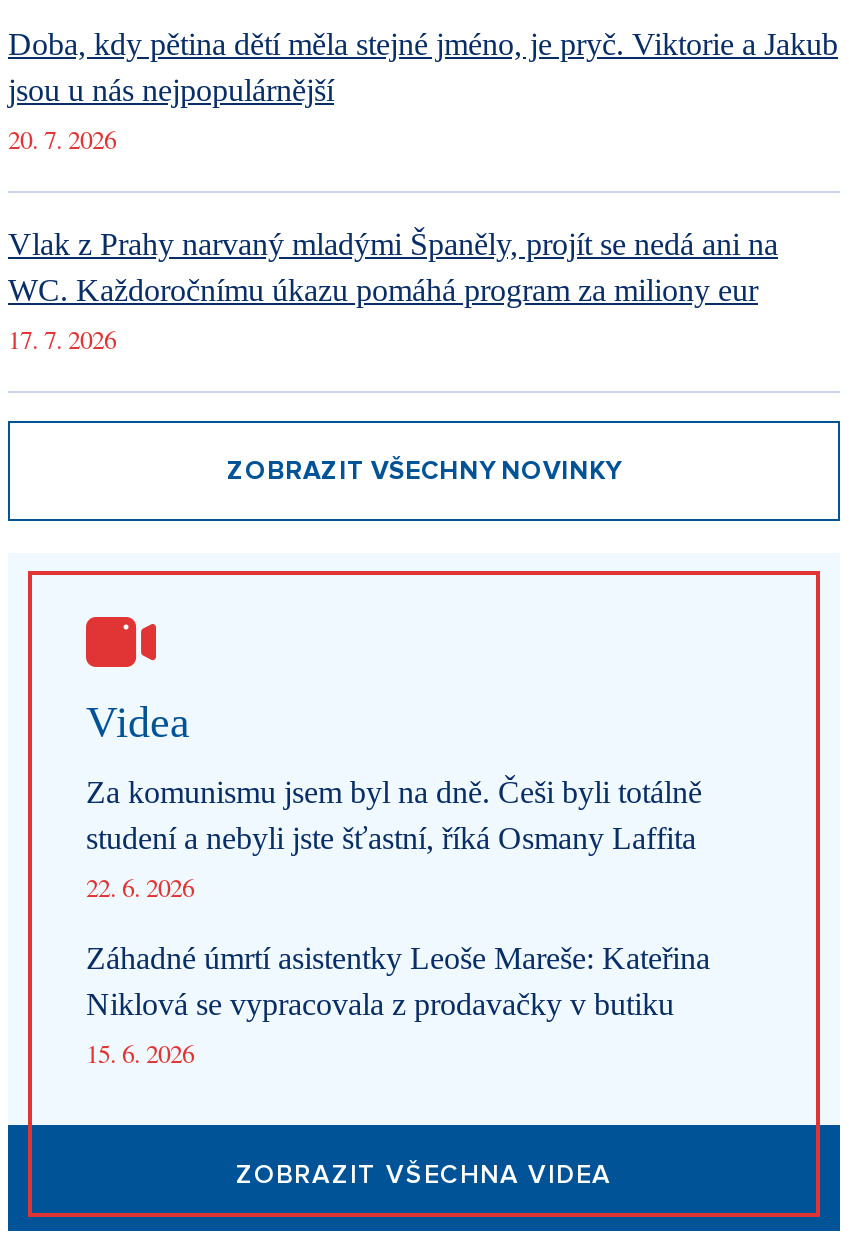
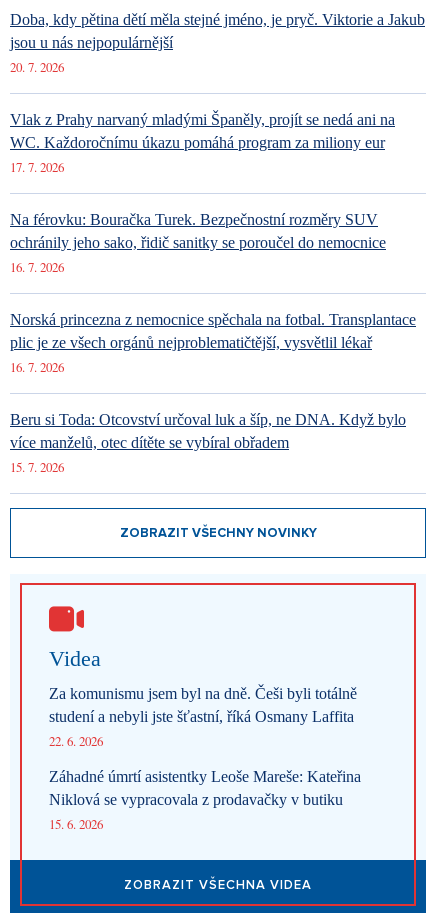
none -> [10,211,416,476] Na férovku: Bouračka Turek. Bezpečnostní rozměry SUV | ochránily jeho sako, řidič sanitky se poroučel do nemocnice | 16. 7. 2026 | Norská princezna z nemocnice spěchala na fotbal. Transplantace | plic je ze všech orgánů nejproblematičtější, vysvětlil lékař | 16. 7. 2026 | Beru si Toda: Otcovství určoval luk a šíp, ne DNA. Když bylo | více manželů, otec dítěte se vybíral obřadem | 15. 7. 2026

